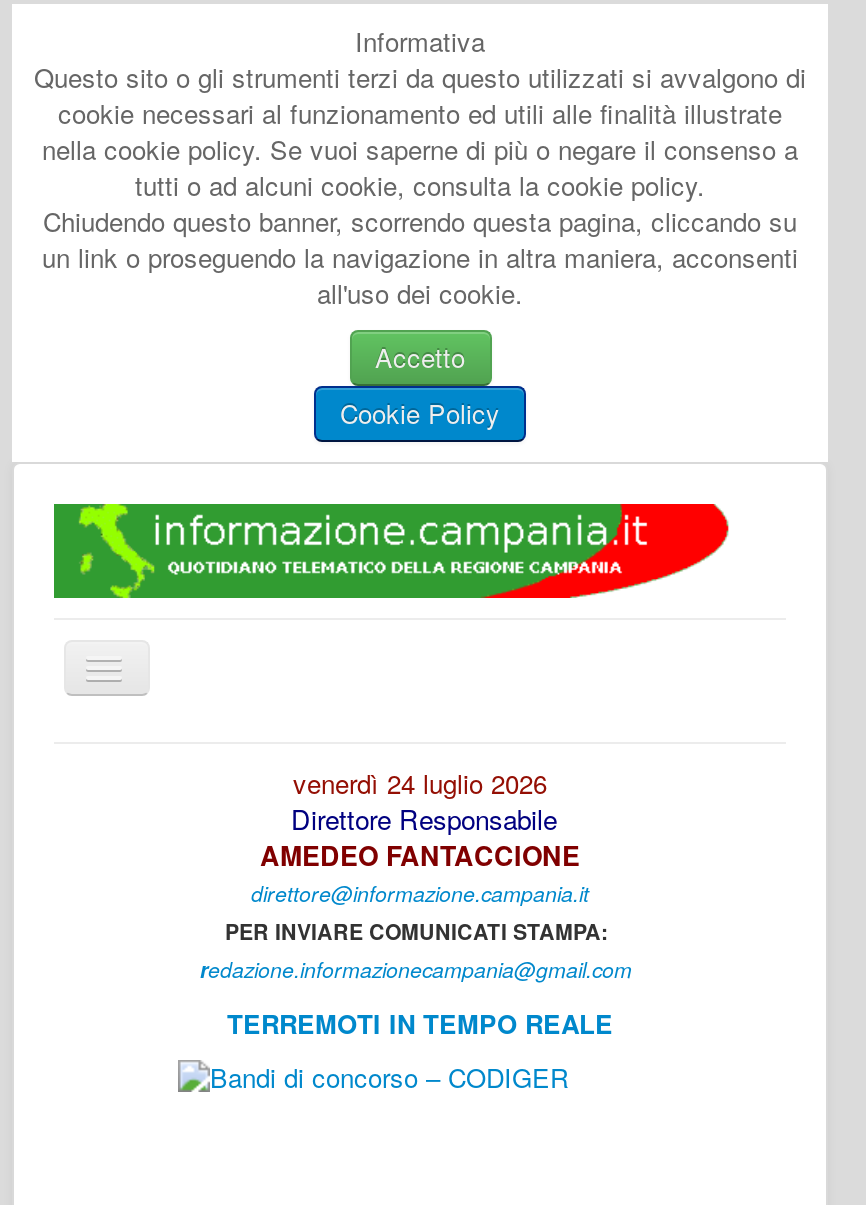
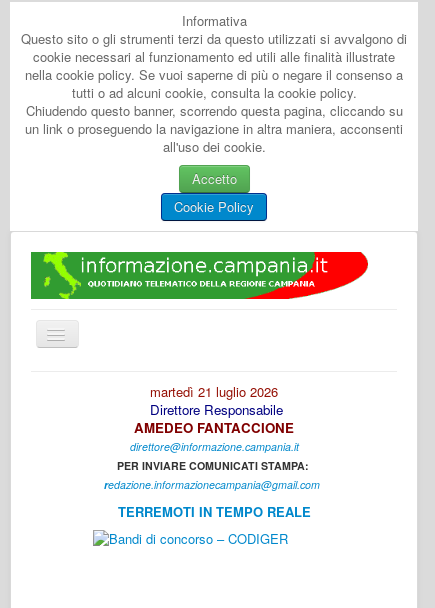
[293,764,547,802] venerdì 24 luglio 2026 -> [150,382,278,401] martedì 21 luglio 2026

